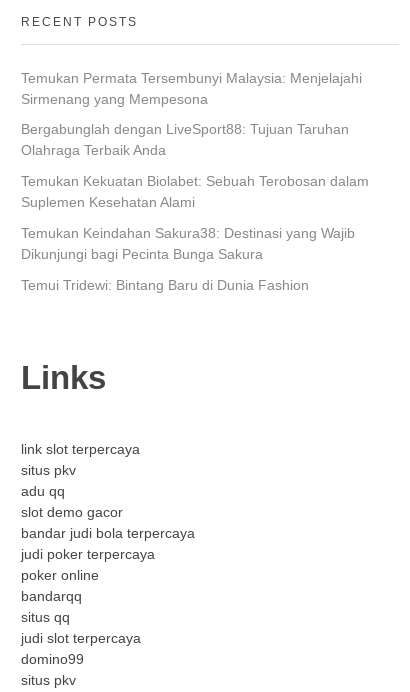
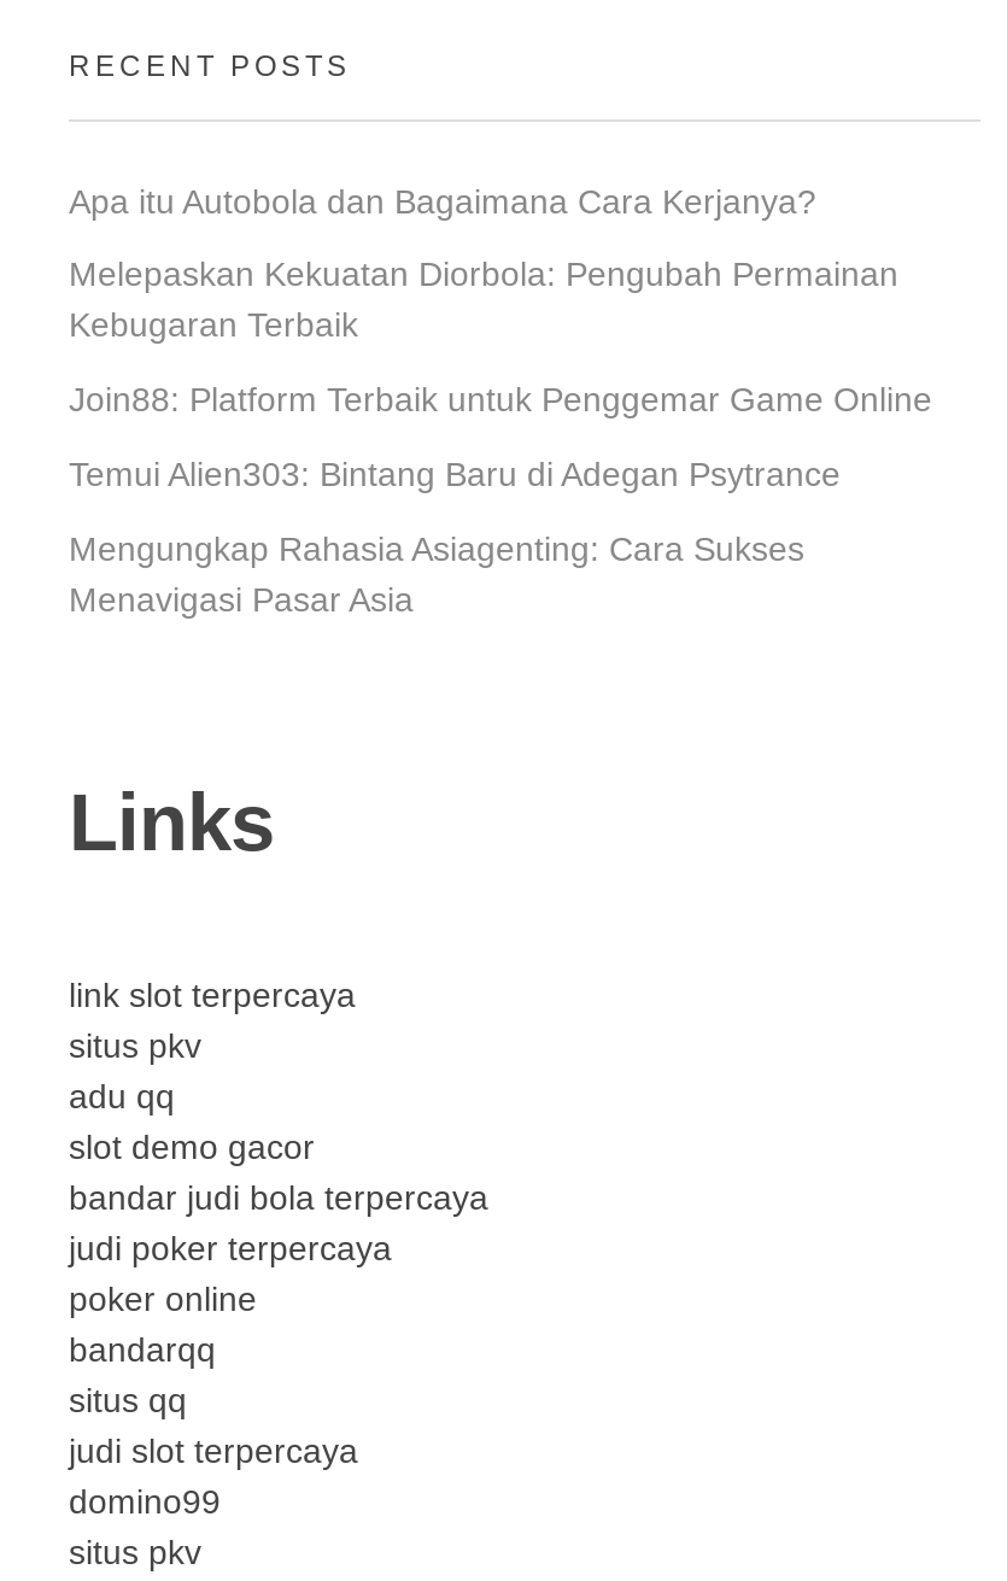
[21,70,362,107] Temukan Permata Tersembunyi Malaysia: Menjelajahi | Sirmenang yang Mempesona -> [69,181,816,220] Apa itu Autobola dan Bagaimana Cara Kerjanya?
[21,121,349,158] Bergabunglah dengan LiveSport88: Tujuan Taruhan | Olahraga Terbaik Anda -> [69,256,898,345] Melepaskan Kekuatan Diorbola: Pengubah Permainan | Kebugaran Terbaik
[21,173,369,210] Temukan Kekuatan Biolabet: Sebuah Terobosan dalam | Suplemen Kesehatan Alami -> [69,381,932,419] Join88: Platform Terbaik untuk Penggemar Game Online
[21,225,355,262] Temukan Keindahan Sakura38: Destinasi yang Wajib | Dikunjungi bagi Pecinta Bunga Sakura -> [69,455,841,493] Temui Alien303: Bintang Baru di Adegan Psytrance
[21,277,309,293] Temui Tridewi: Bintang Baru di Dunia Fashion -> [69,529,804,618] Mengungkap Rahasia Asiagenting: Cara Sukses | Menavigasi Pasar Asia

